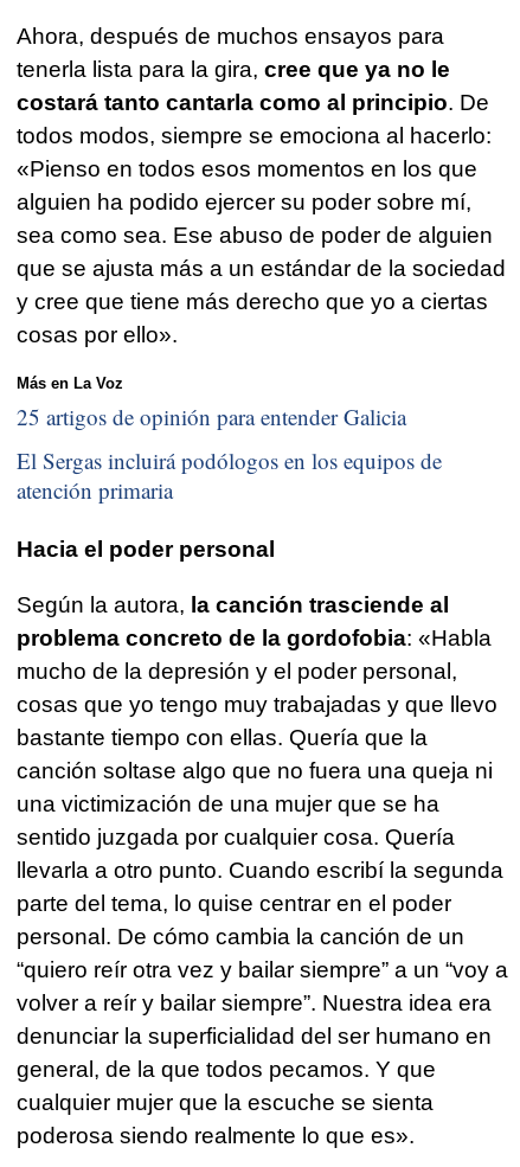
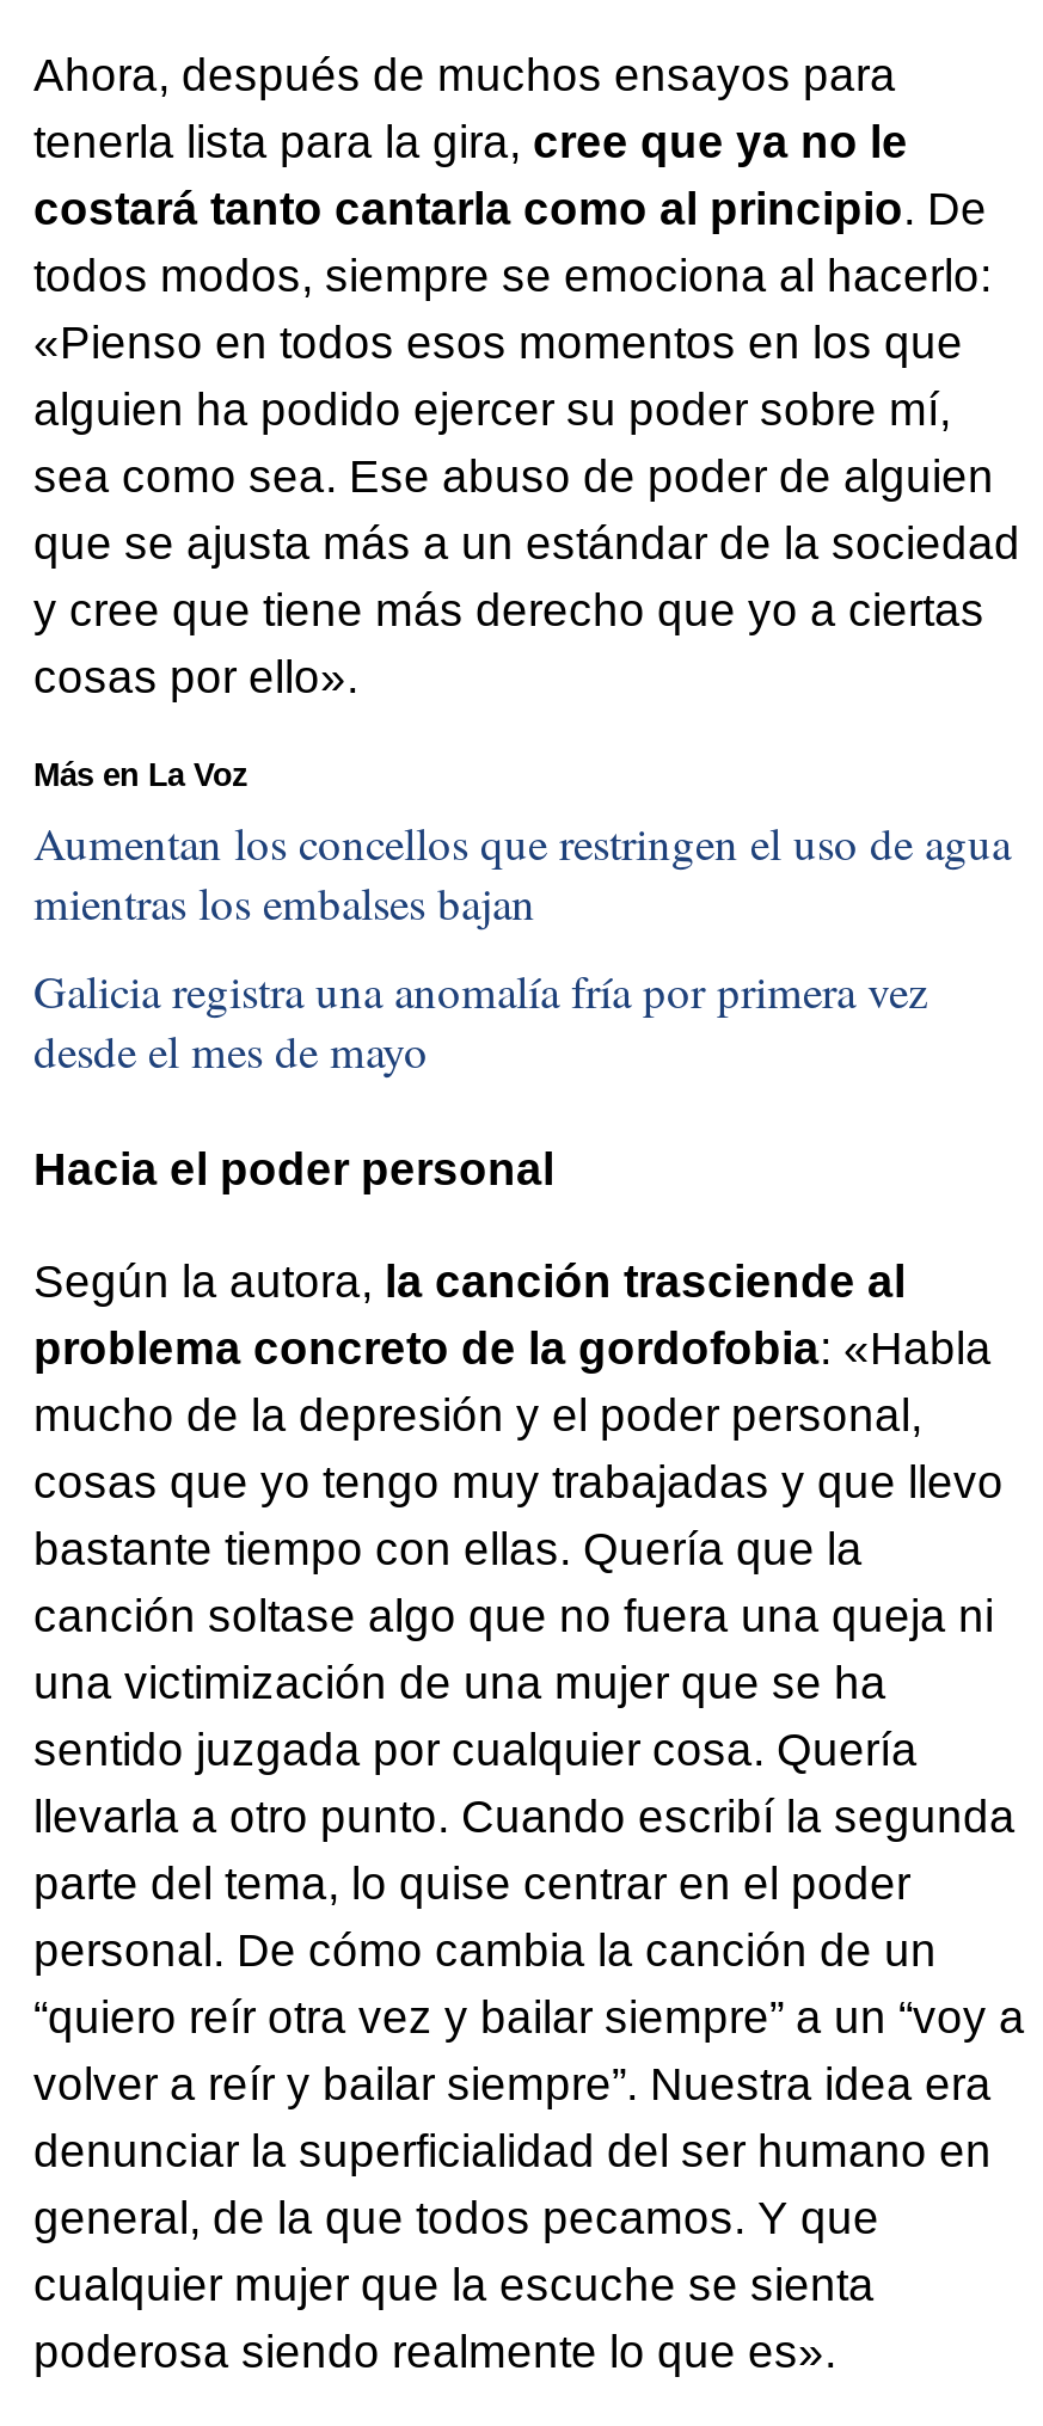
[17,401,406,431] 25 artigos de opinión para entender Galicia -> [33,812,1011,931] Aumentan los concellos que restringen el uso de agua | mientras los embalses bajan
[17,446,442,505] El Sergas incluirá podólogos en los equipos de | atención primaria -> [33,961,927,1080] Galicia registra una anomalía fría por primera vez | desde el mes de mayo

